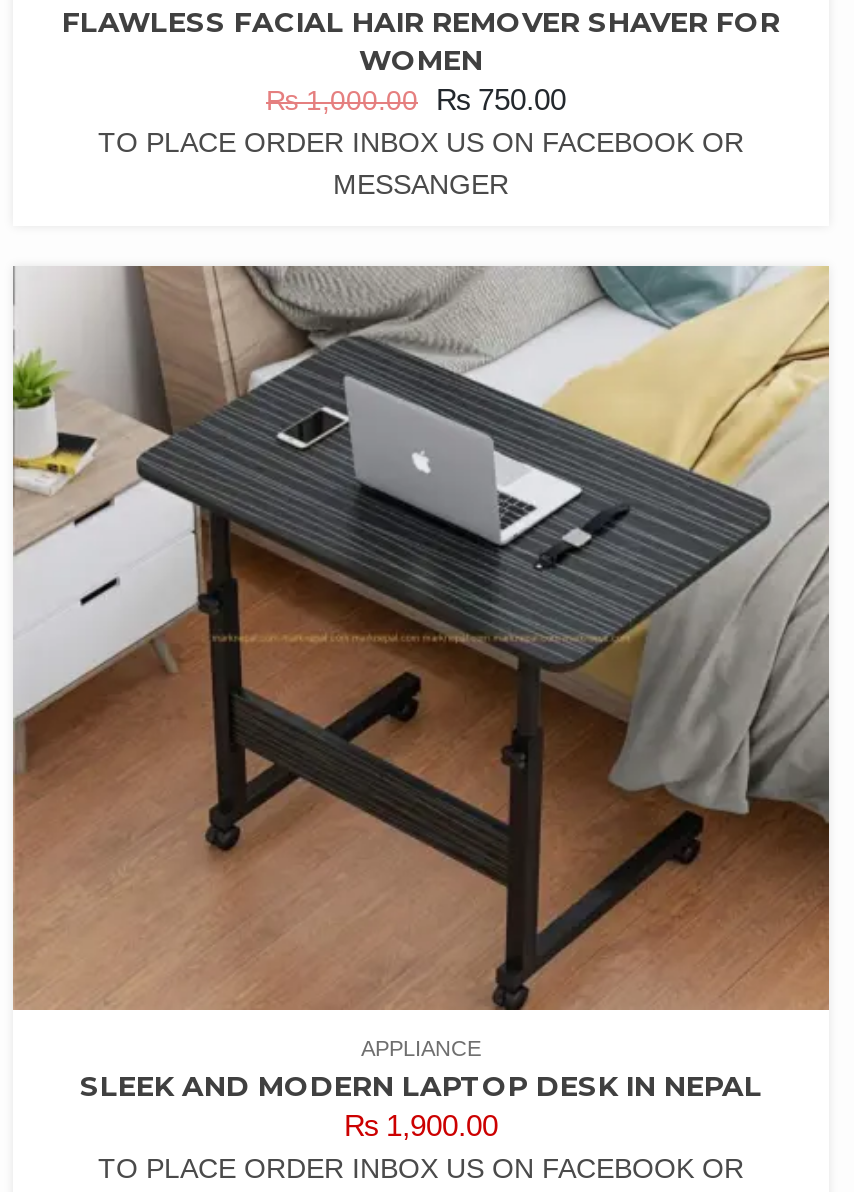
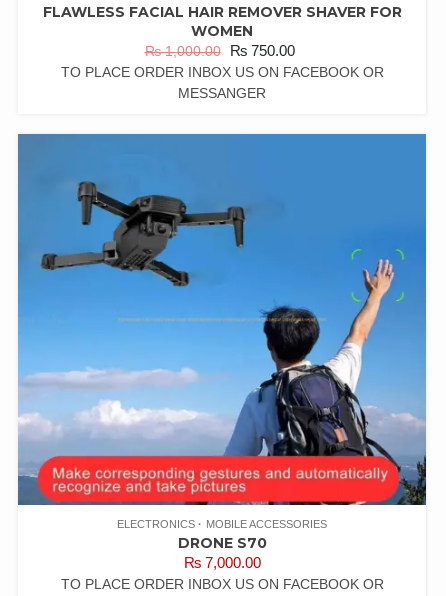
[11,264,831,1143] [image] | APPLIANCE | SLEEK AND MODERN LAPTOP DESK IN NEPAL | ₨ 1,900.00 -> [17,133,427,571] [image] | ELECTRONICS | MOBILE ACCESSORIES | DRONE S70 | ₨ 7,000.00

